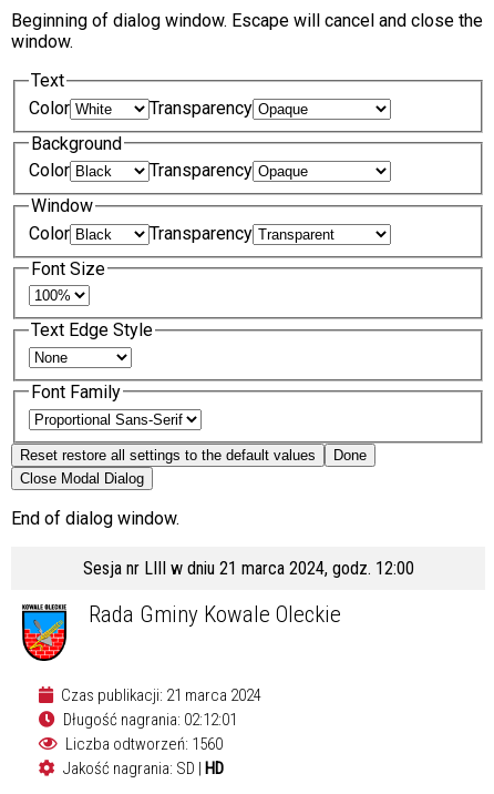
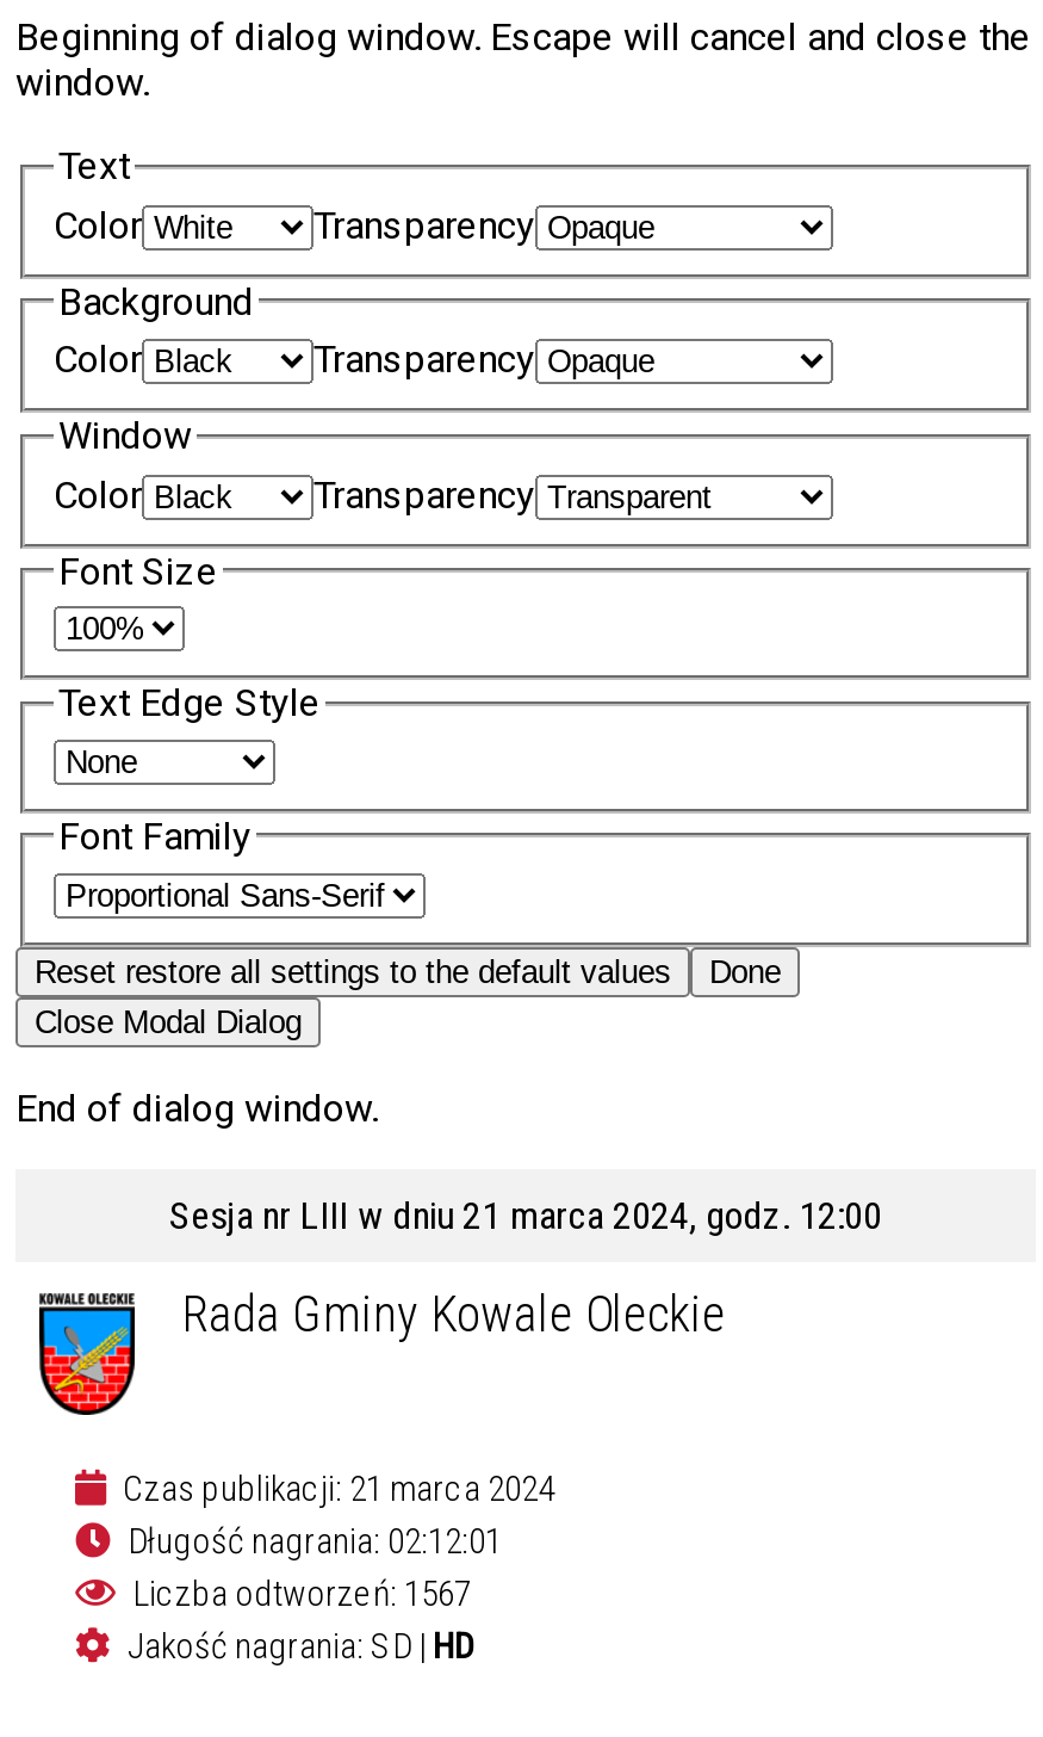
[62,734,223,754] Liczba odtworzeń: 1560 -> [125,1571,471,1614] Liczba odtworzeń: 1567

